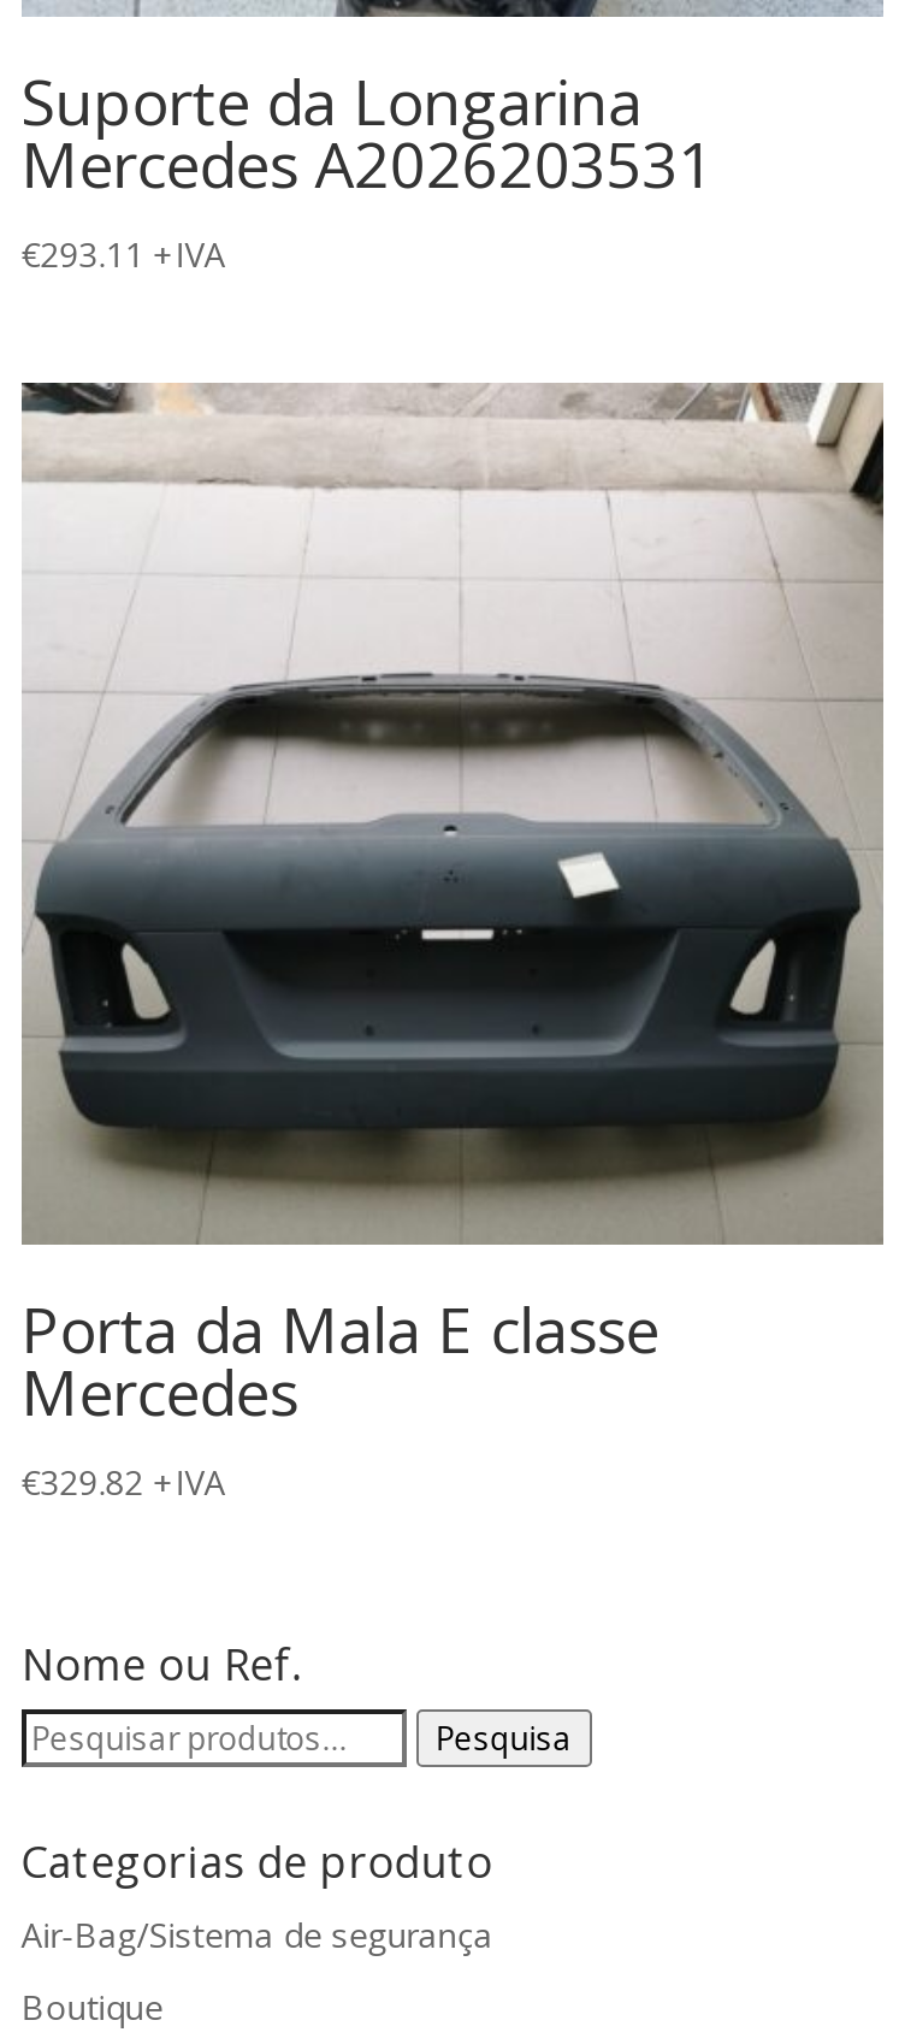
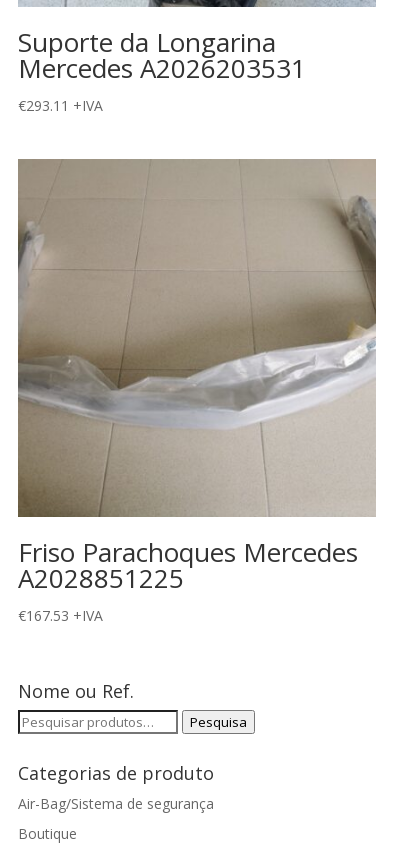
[21,380,883,1505] [image] | Porta da Mala E classe | Mercedes | €329.82 +IVA -> [17,158,376,625] [image] | Friso Parachoques Mercedes | A2028851225 | €167.53 +IVA

